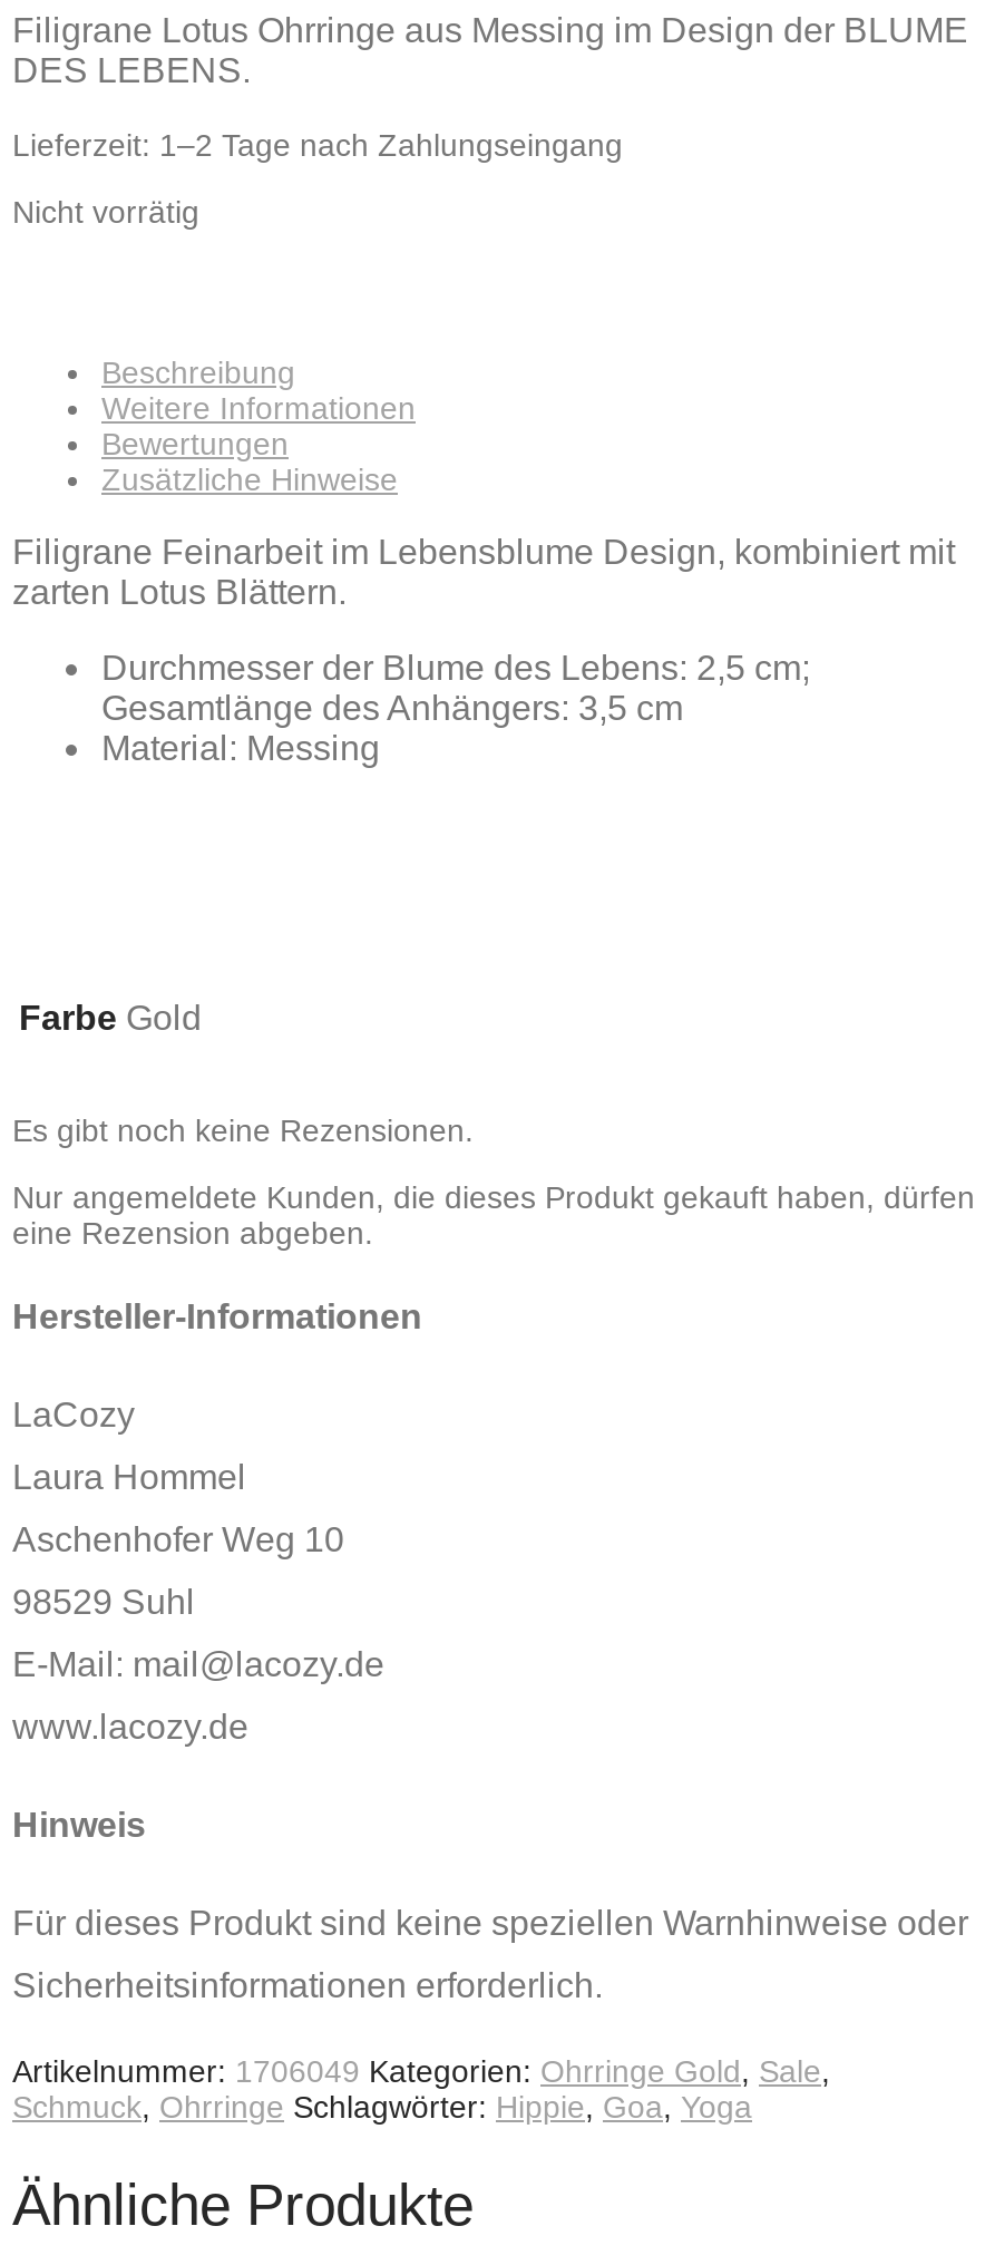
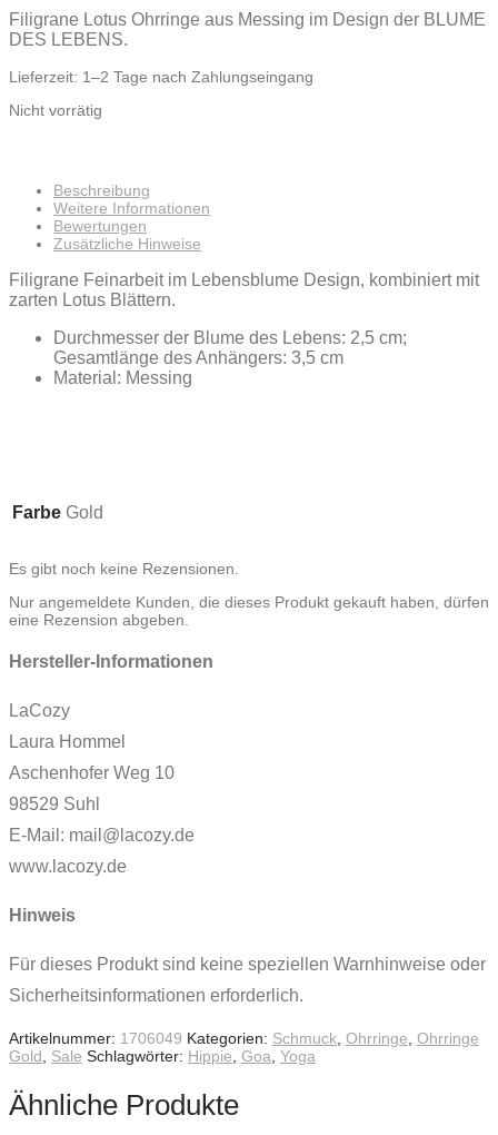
[12,2052,830,2088] Artikelnummer: 1706049 Kategorien: Ohrringe Gold, Sale, -> [9,1029,479,1047] Artikelnummer: 1706049 Kategorien: Schmuck, Ohrringe, Ohrringe
[12,2088,752,2123] Schmuck, Ohrringe Schlagwörter: Hippie,Goa,Yoga -> [9,1047,316,1064] Gold, Sale Schlagwörter: Hippie,Goa,Yoga

